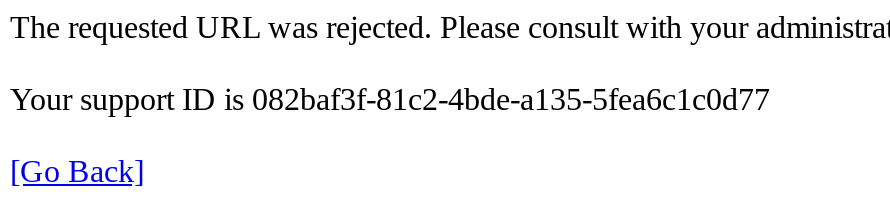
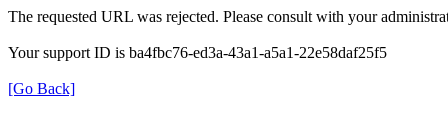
[10,82,770,116] Your support ID is 082baf3f-81c2-4bde-a135-5fea6c1c0d77 -> [8,44,387,61] Your support ID is ba4fbc76-ed3a-43a1-a5a1-22e58daf25f5

